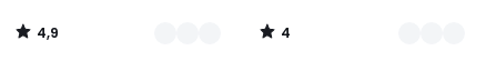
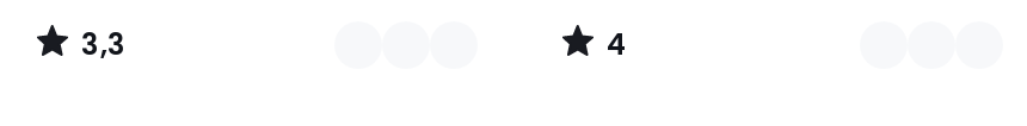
[37,23,59,42] 4,9 -> [81,24,127,64] 3,3

